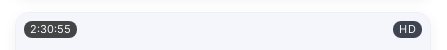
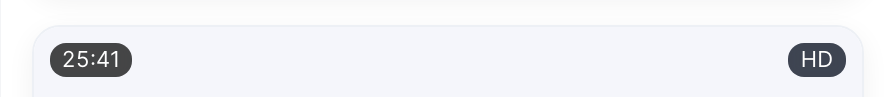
[30,22,71,36] 2:30:55 -> [62,44,120,72] 25:41

